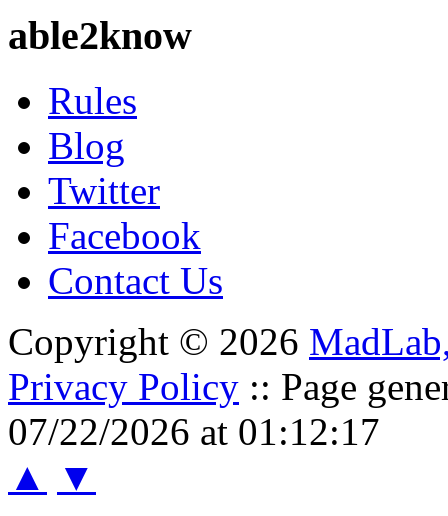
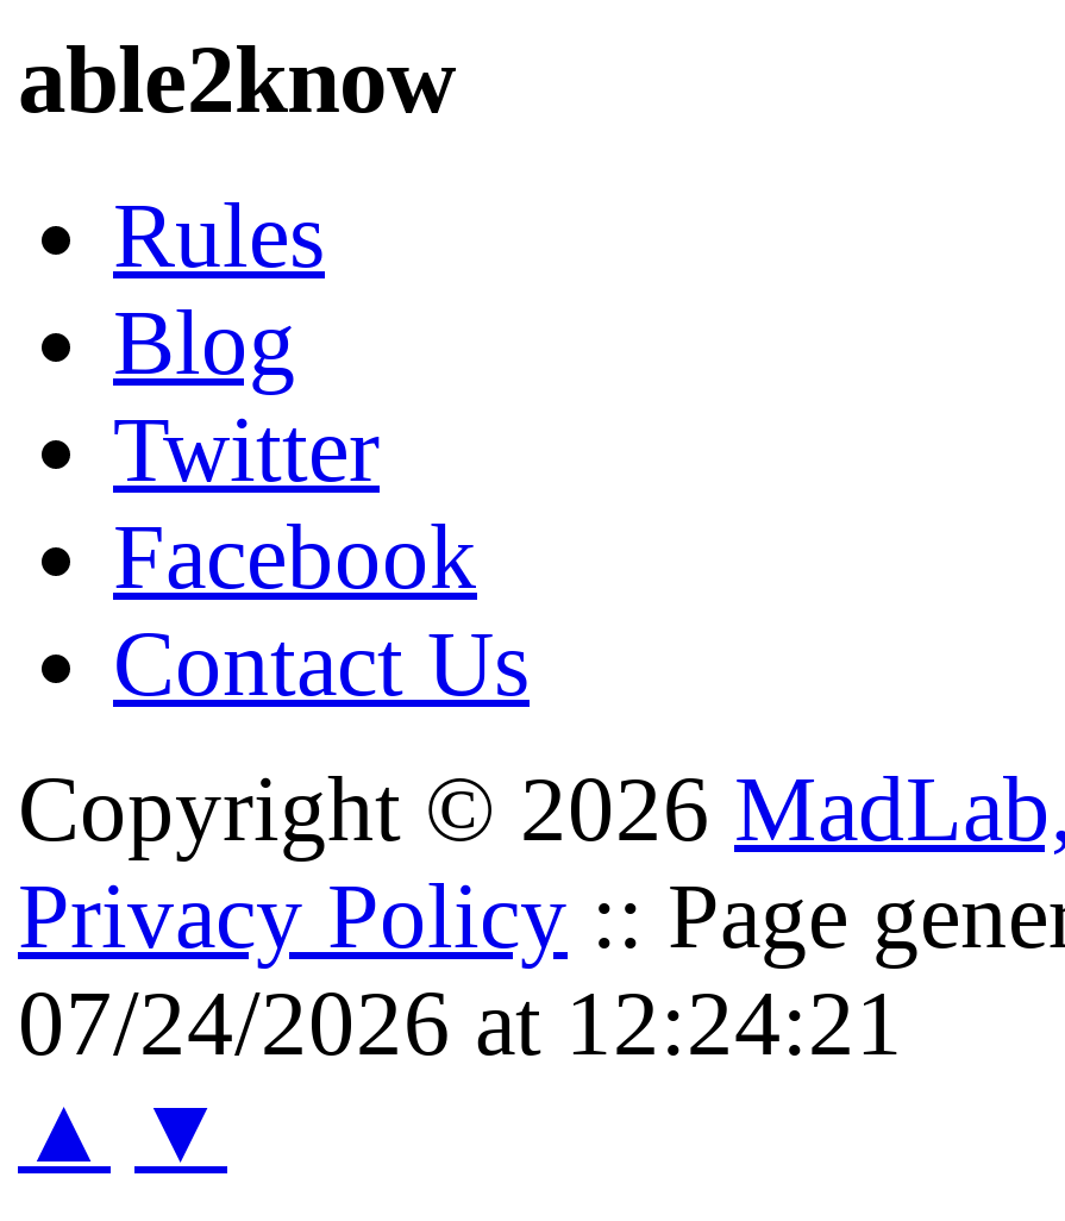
[8,410,380,453] 07/22/2026 at 01:12:17 -> [18,971,903,1074] 07/24/2026 at 12:24:21

